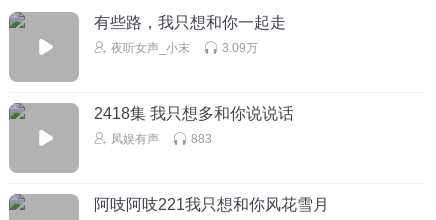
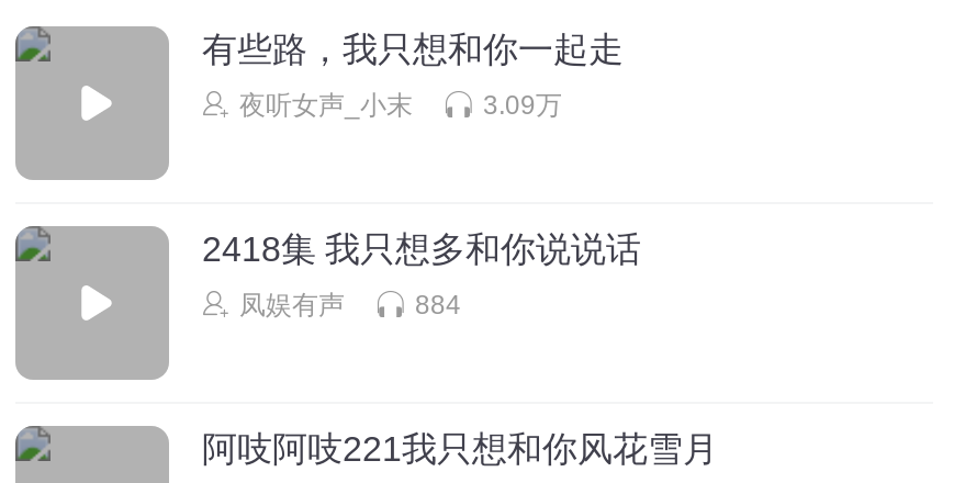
[191,131,212,145] 883 -> [415,289,461,319] 884

